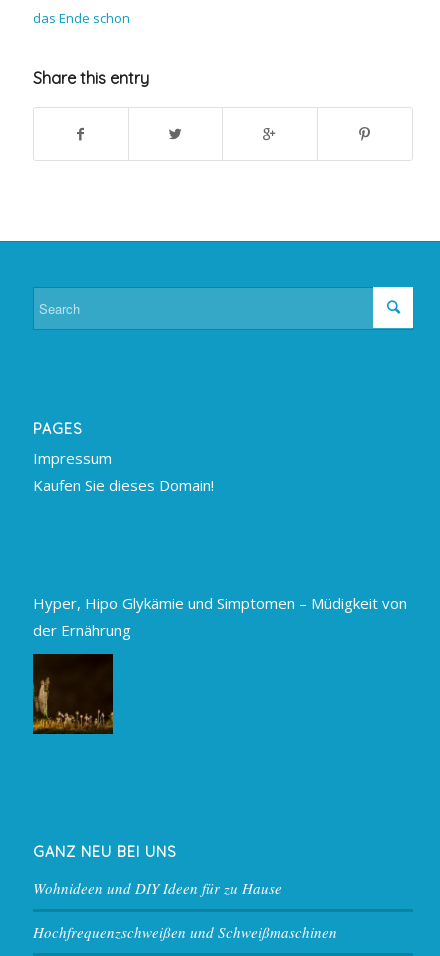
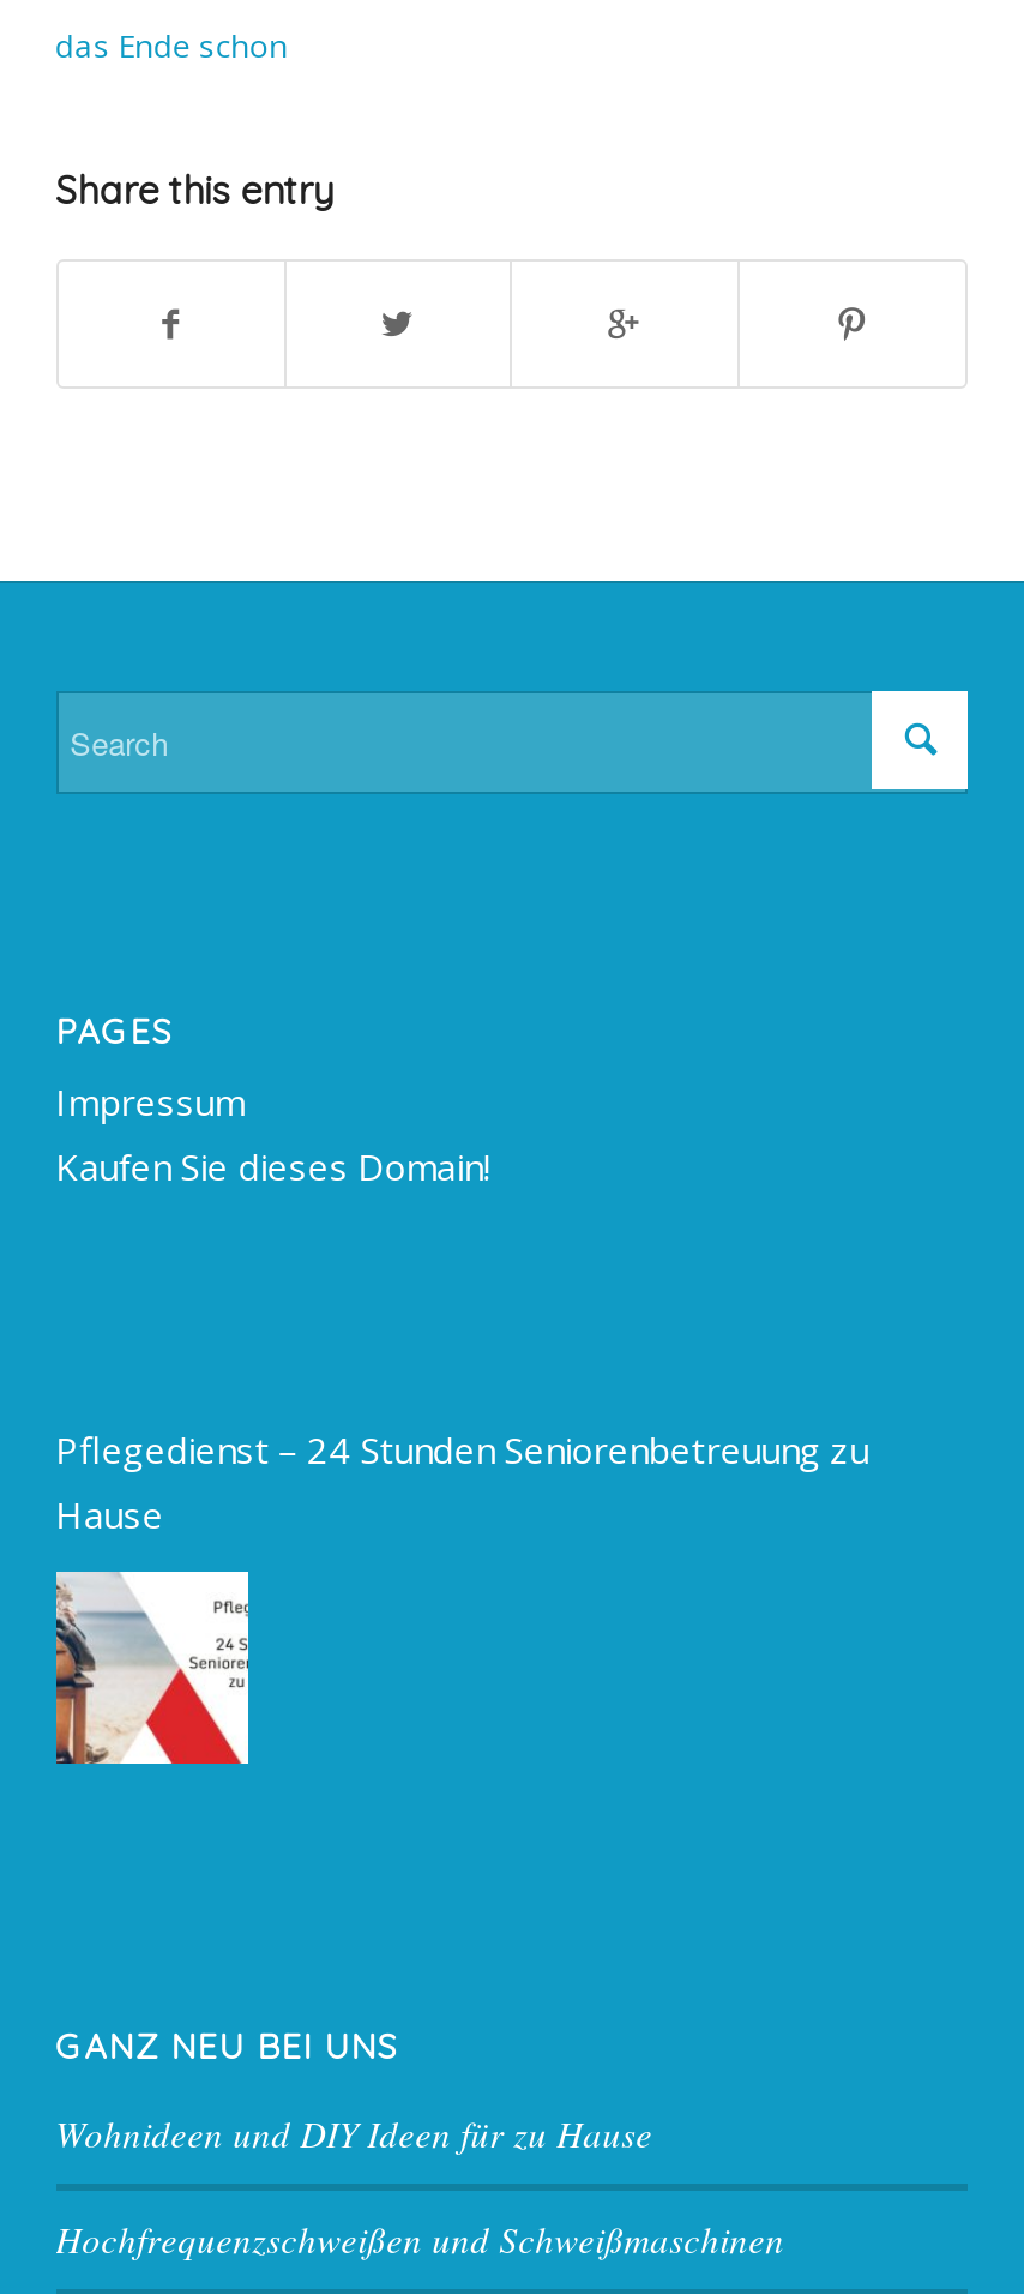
[33,593,407,640] Hyper, Hipo Glykämie und Simptomen – Müdigkeit von | der Ernährung -> [55,1427,868,1539] Pflegedienst – 24 Stunden Seniorenbetreuung zu | Hause
[32,653,114,735] [image] -> [54,1569,251,1766] [image]

